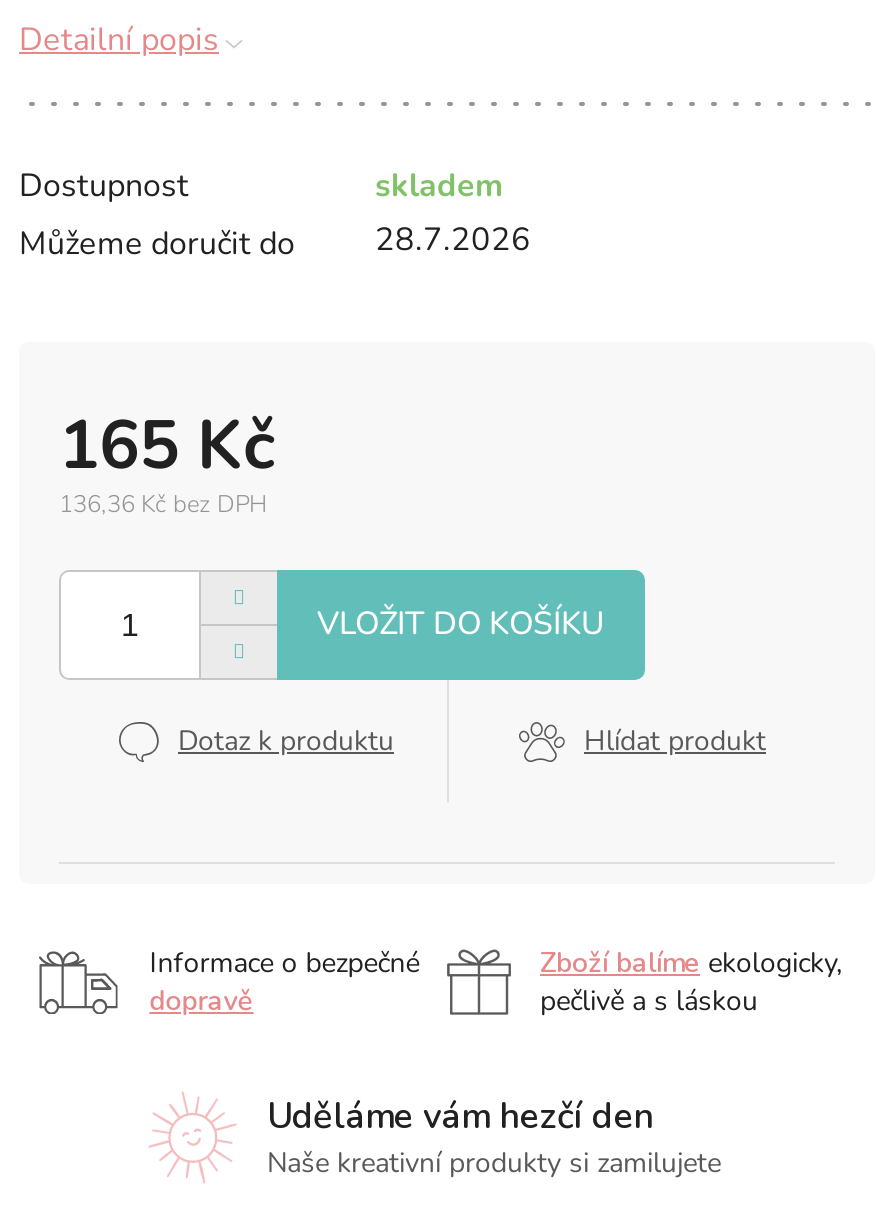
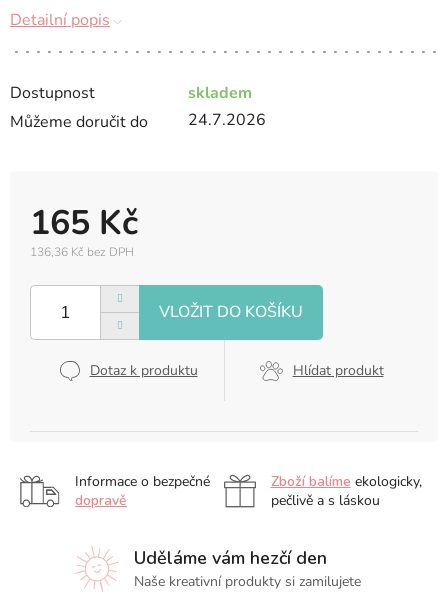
[19,218,531,266] Můžeme doručit do 28.7.2026 -> [10,109,266,133] Můžeme doručit do 24.7.2026

